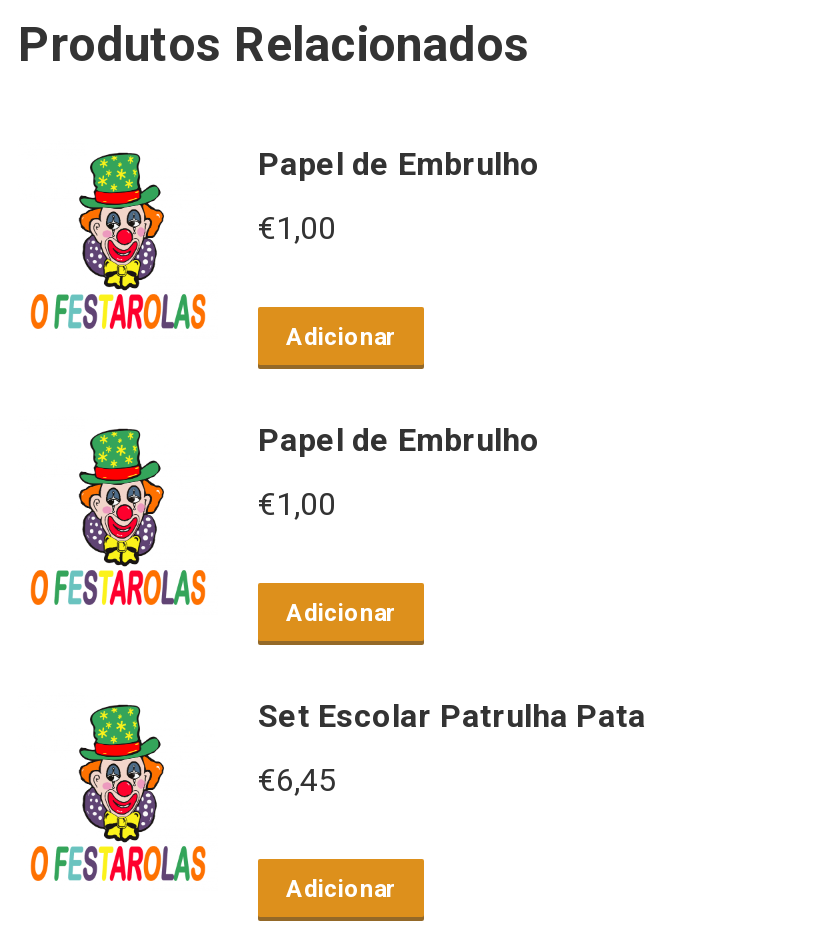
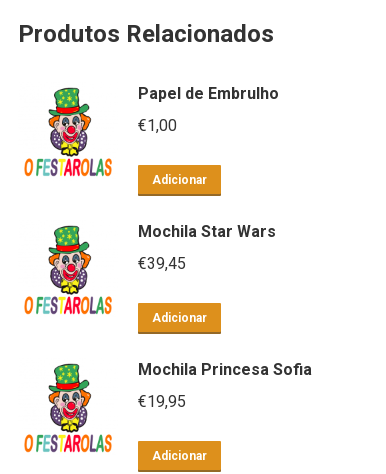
[258,421,540,459] Papel de Embrulho -> [138,222,276,241] Mochila Star Wars
[258,485,336,523] €1,00 -> [138,254,186,273] €39,45
[258,697,646,735] Set Escolar Patrulha Pata -> [138,360,312,379] Mochila Princesa Sofia
[258,761,336,799] €6,45 -> [138,392,186,411] €19,95

